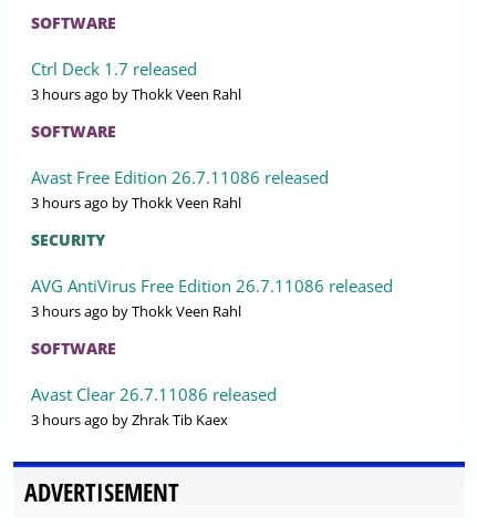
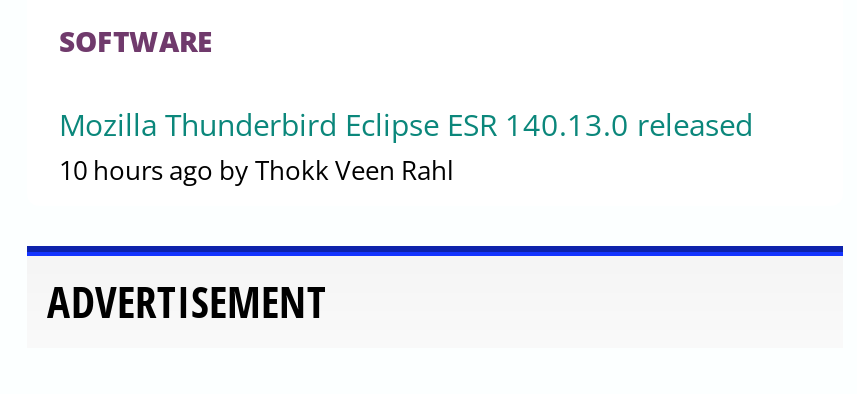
[31,58,393,430] Ctrl Deck 1.7 released | 3 hours ago by Thokk Veen Rahl | SOFTWARE | Avast Free Edition 26.7.11086 released | 3 hours ago by Thokk Veen Rahl | SECURITY | AVG AntiVirus Free Edition 26.7.11086 released | 3 hours ago by Thokk Veen Rahl | SOFTWARE | Avast Clear 26.7.11086 released | 3 hours ago by Zhrak Tib Kaex -> [59,105,753,189] Mozilla Thunderbird Eclipse ESR 140.13.0 released | 10 hours ago by Thokk Veen Rahl

